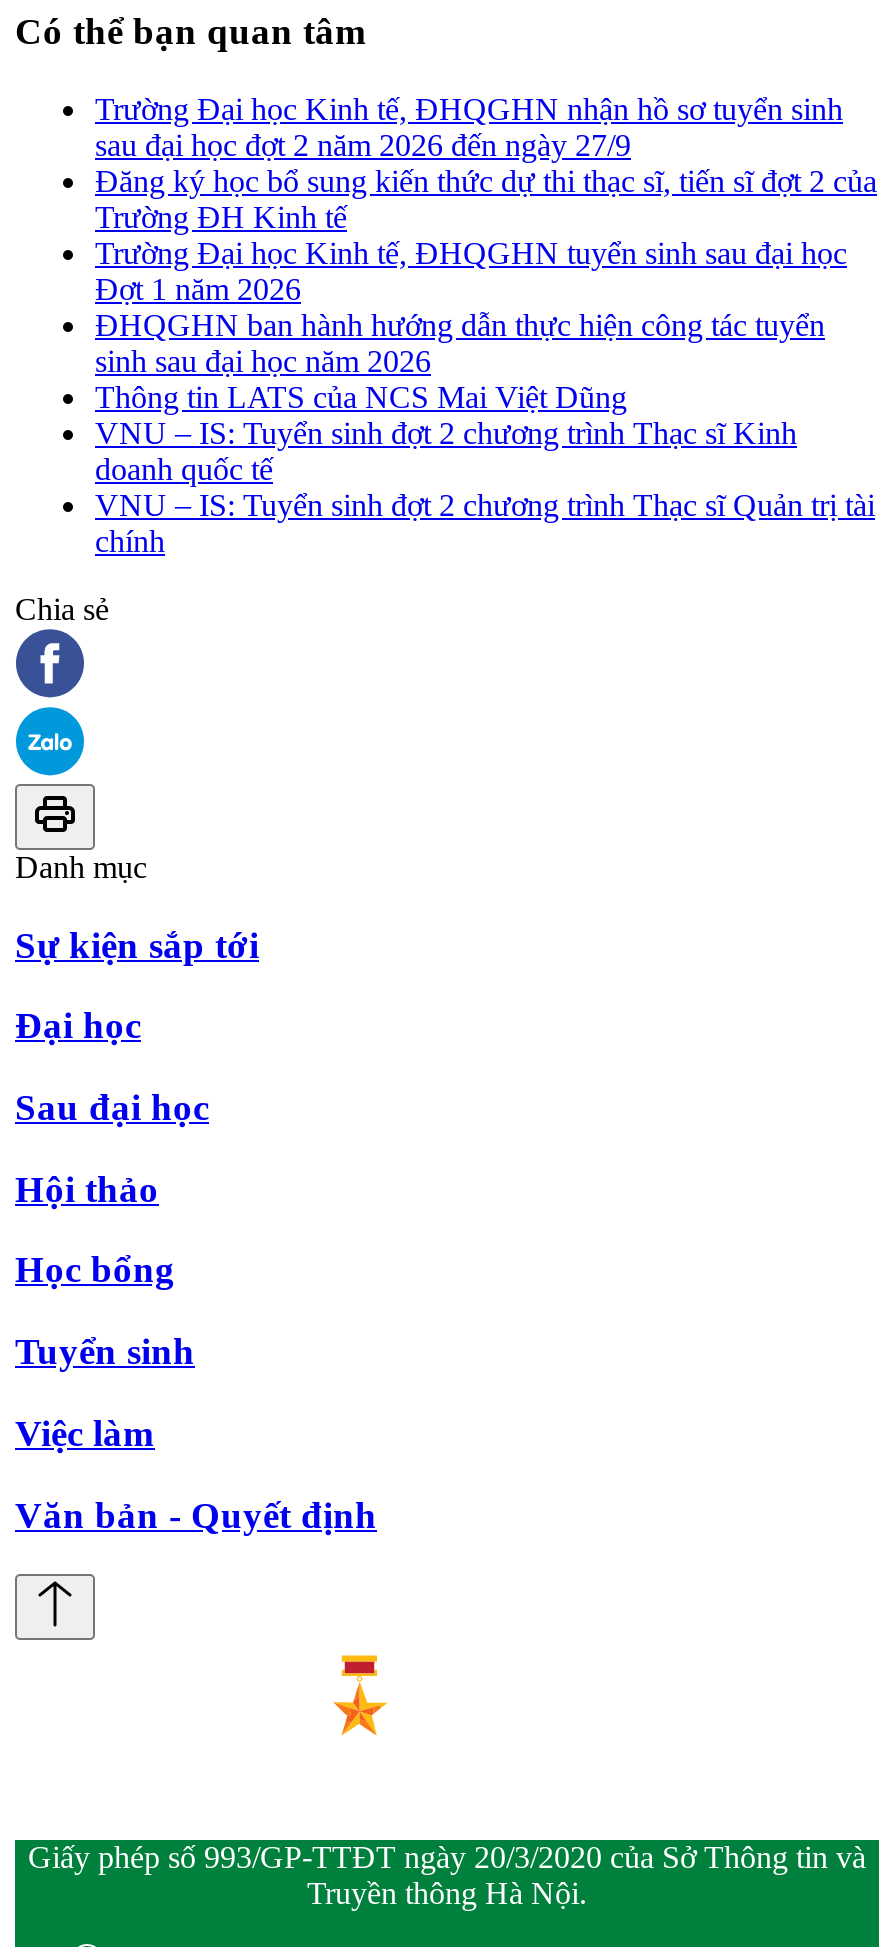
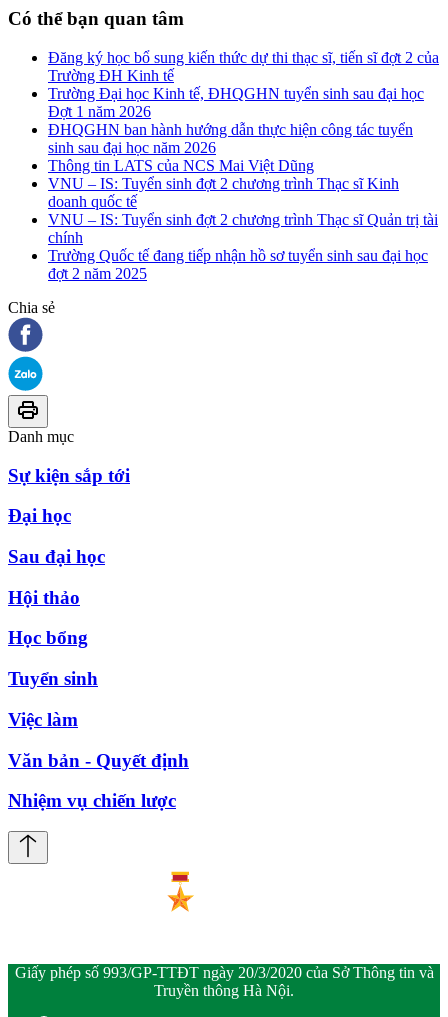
[95,92,843,162] Trường Đại học Kinh tế, ĐHQGHN nhận hồ sơ tuyển sinh | sau đại học đợt 2 năm 2026 đến ngày 27/9 -> none
moved [95,164,877,558] -> [48,49,439,246]: Đăng ký học bổ sung kiến thức dự thi thạc sĩ, tiến sĩ đợt 2 của | Trường ĐH Kinh tế | Trường Đại học Kinh tế, ĐHQGHN tuyển sinh sau đại học | ... | VNU – IS: Tuyển sinh đợt 2 chương trình Thạc sĩ Quản trị tài | chính
none -> [48,247,428,282] Trường Quốc tế đang tiếp nhận hồ sơ tuyển sinh sau đại học | đợt 2 năm 2025
none -> [8,790,176,811] Nhiệm vụ chiến lược

